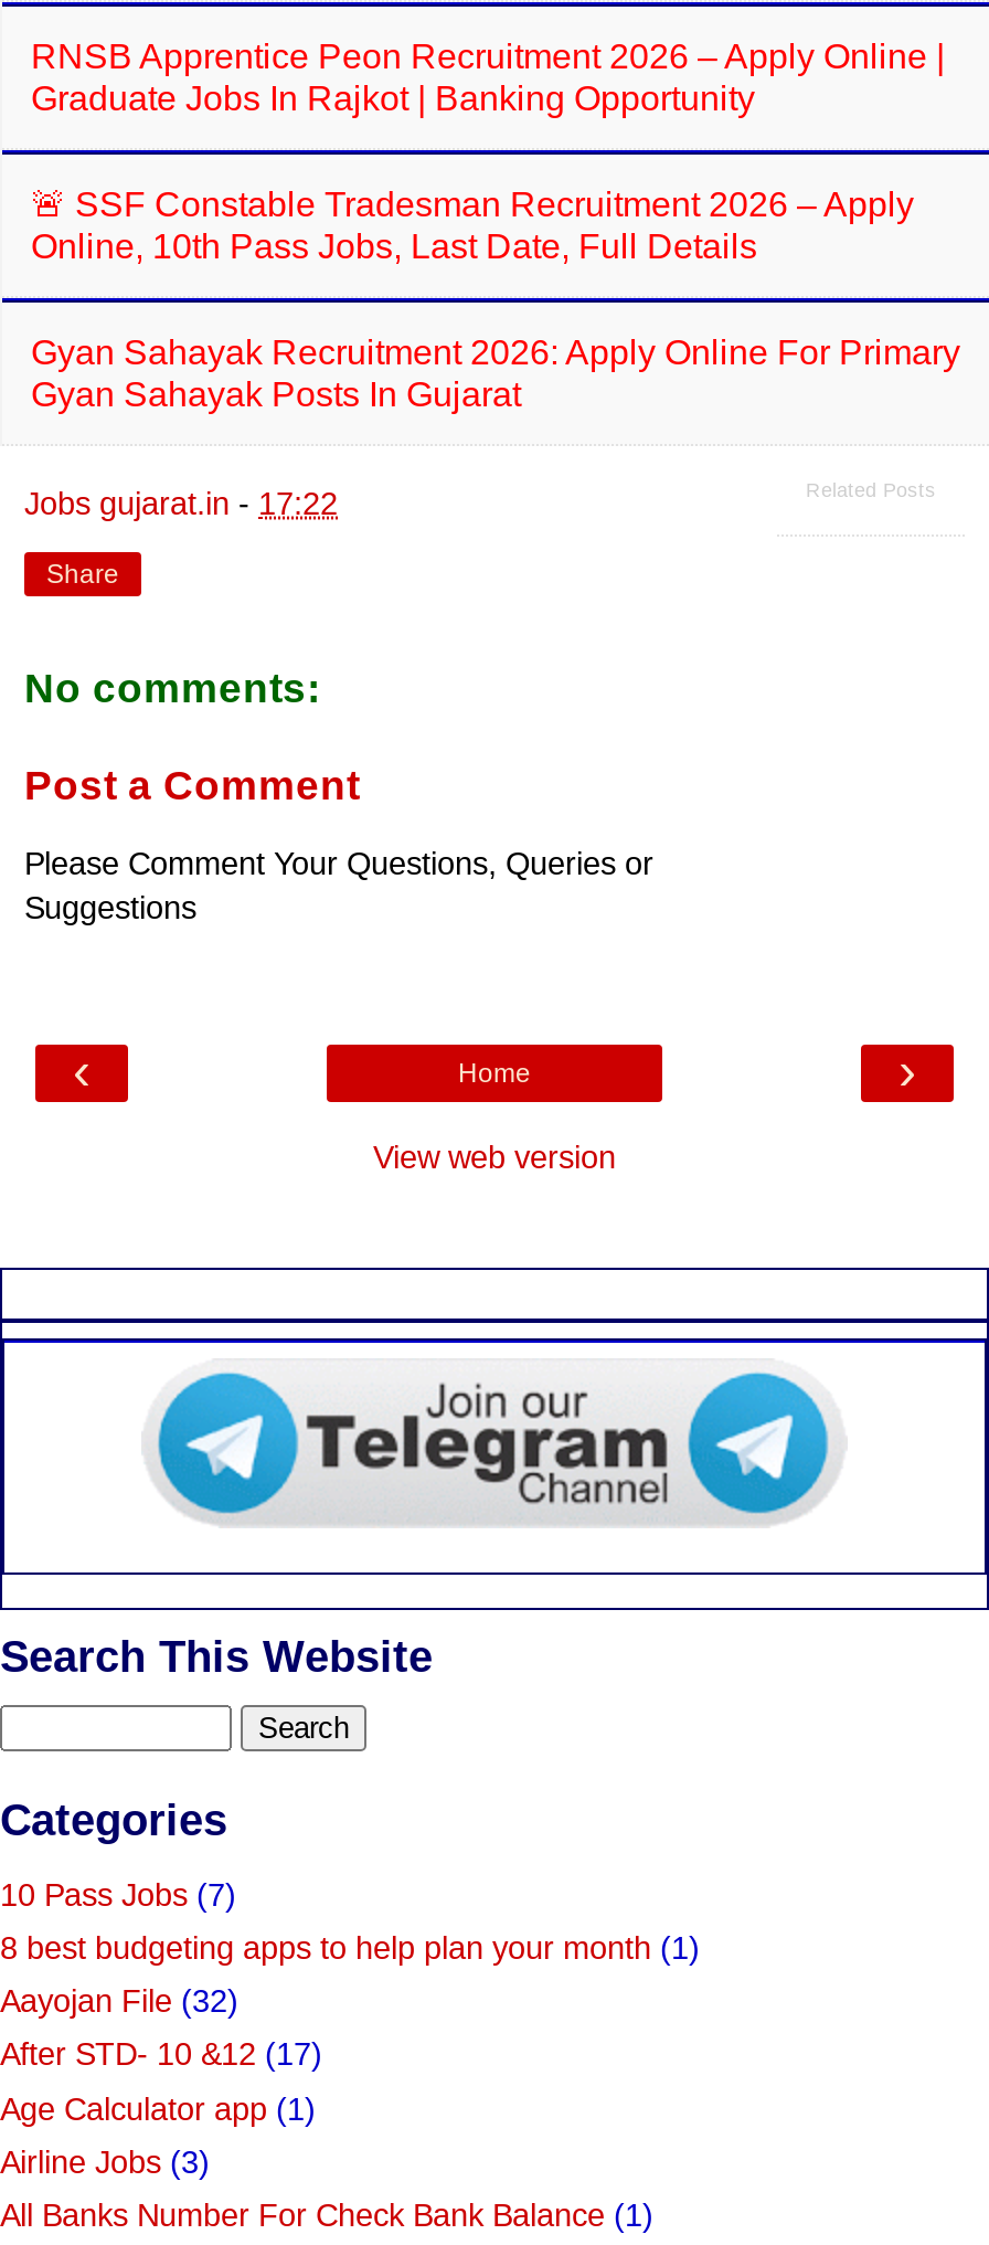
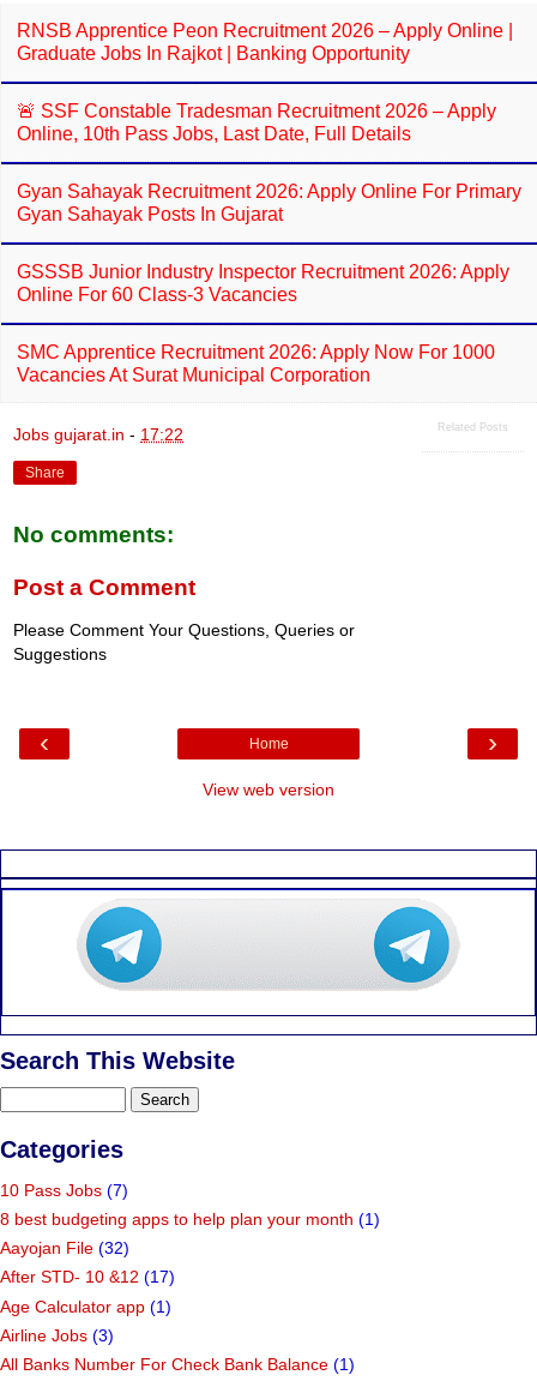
none -> [17,261,509,385] GSSSB Junior Industry Inspector Recruitment 2026: Apply | Online For 60 Class-3 Vacancies | SMC Apprentice Recruitment 2026: Apply Now For 1000 | Vacancies At Surat Municipal Corporation
[305,1383,669,1504] [image] -> none

